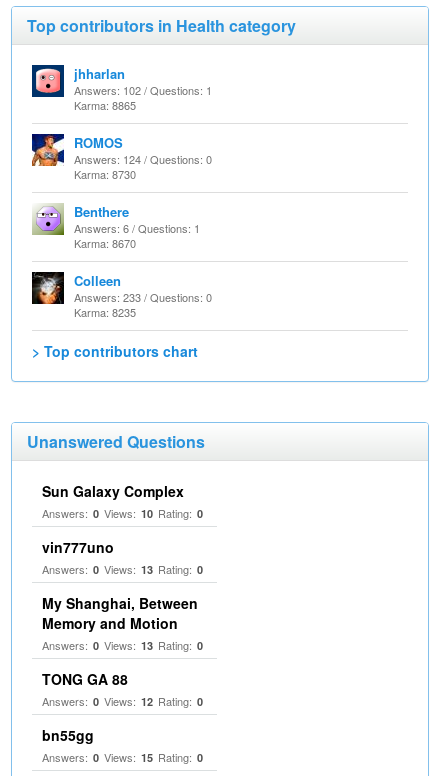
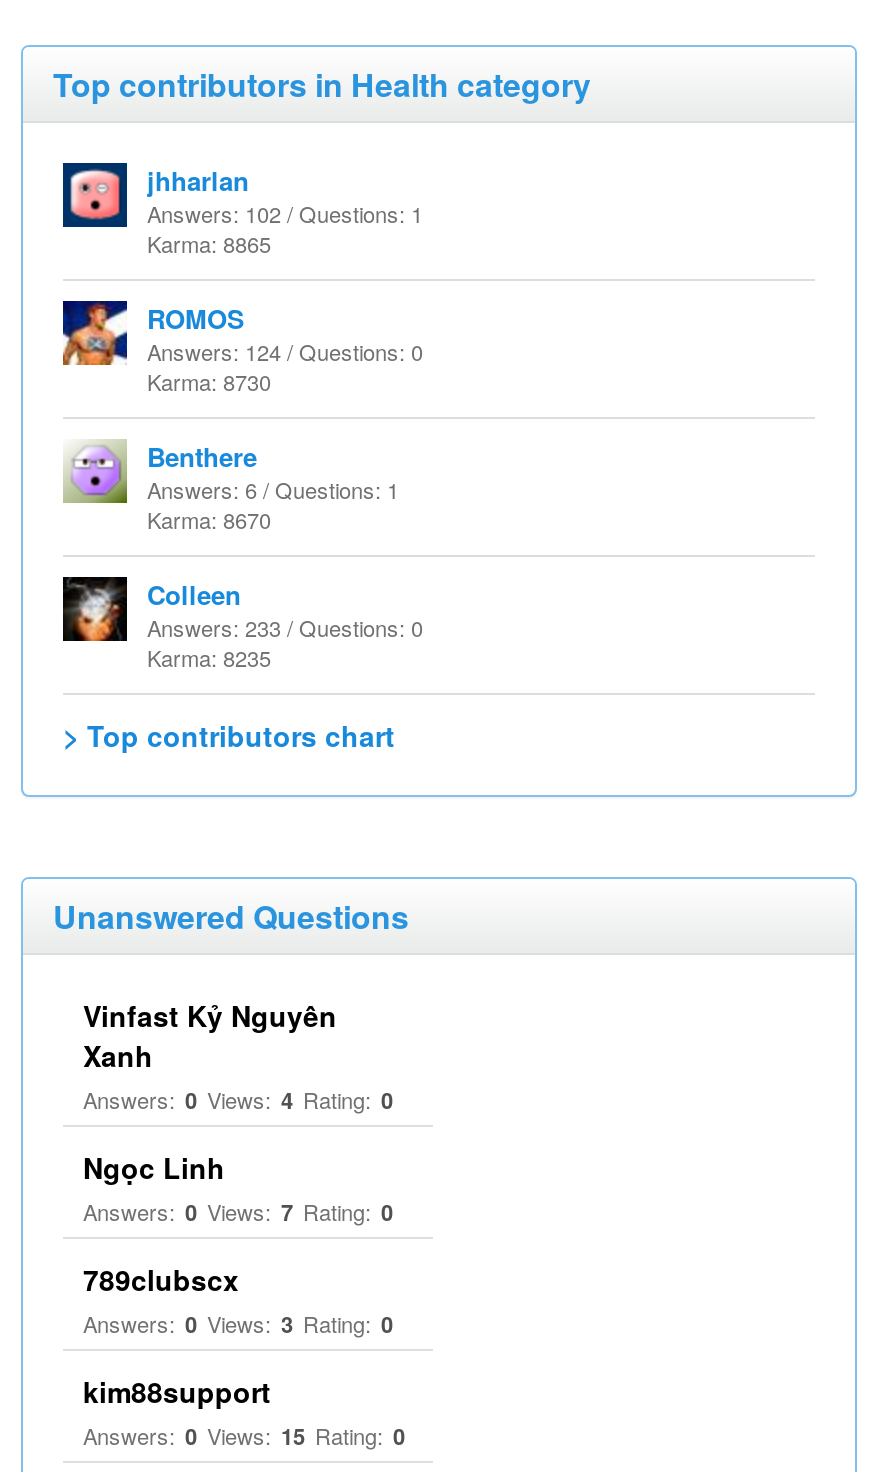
[42,481,203,745] Sun Galaxy Complex | Answers: 0 Views: 10 Rating: 0 | vin777uno | Answers: 0 Views: 13 Rating: 0 | My Shanghai, Between | Memory and Motion | Answers: 0 Views: 13 Rating: 0 | TONG GA 88 | Answers: 0 Views: 12 Rating: 0 | bn55gg -> [83,995,393,1411] Vinfast Kỷ Nguyên | Xanh | Answers: 0 Views: 4 Rating: 0 | Ngọc Linh | Answers: 0 Views: 7 Rating: 0 | 789clubscx | Answers: 0 Views: 3 Rating: 0 | kim88support

